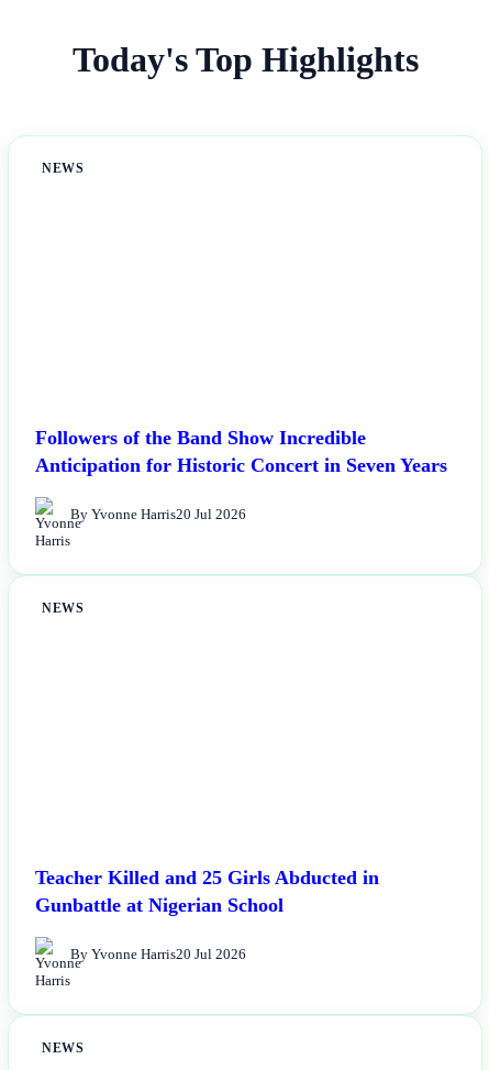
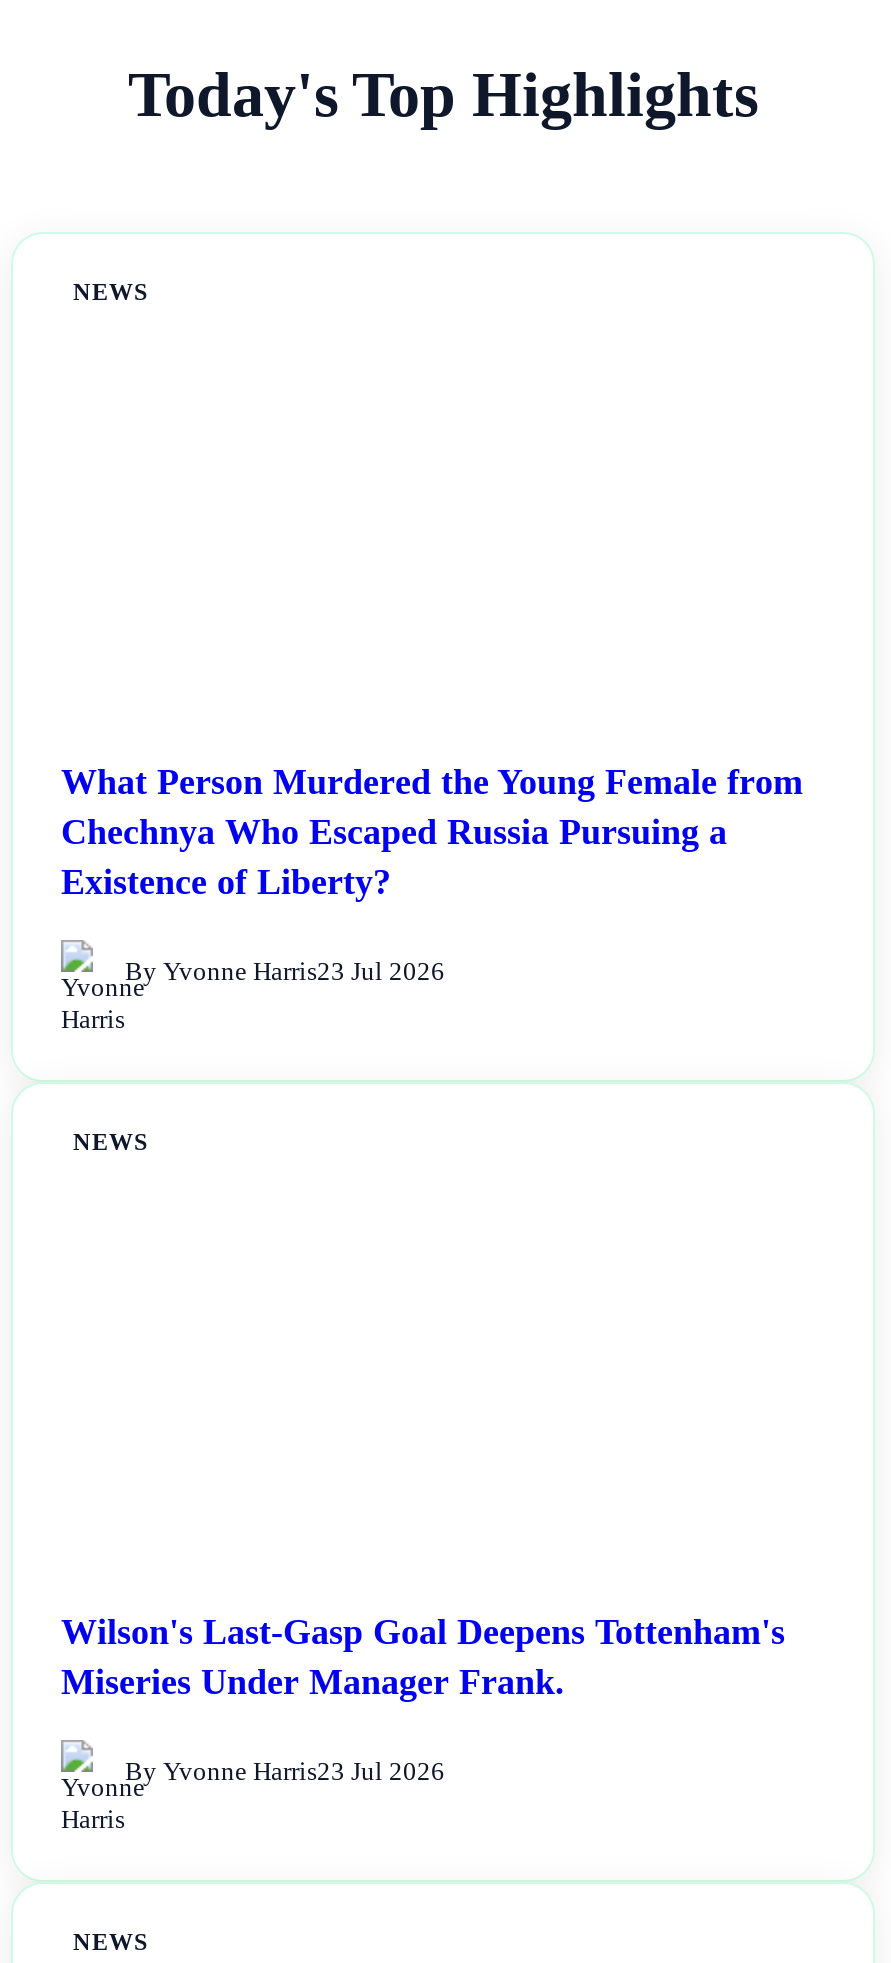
[35,426,447,476] Followers of the Band Show Incredible | Anticipation for Historic Concert in Seven Years -> [61,761,803,901] What Person Murdered the Young Female from | Chechnya Who Escaped Russia Pursuing a | Existence of Liberty?
[70,505,246,522] By Yvonne Harris20 Jul 2026 -> [125,955,445,985] By Yvonne Harris23 Jul 2026
[35,866,379,915] Teacher Killed and 25 Girls Abducted in | Gunbattle at Nigerian School -> [61,1611,785,1701] Wilson's Last-Gasp Goal Deepens Tottenham's | Miseries Under Manager Frank.
[70,945,246,962] By Yvonne Harris20 Jul 2026 -> [125,1755,445,1785] By Yvonne Harris23 Jul 2026

